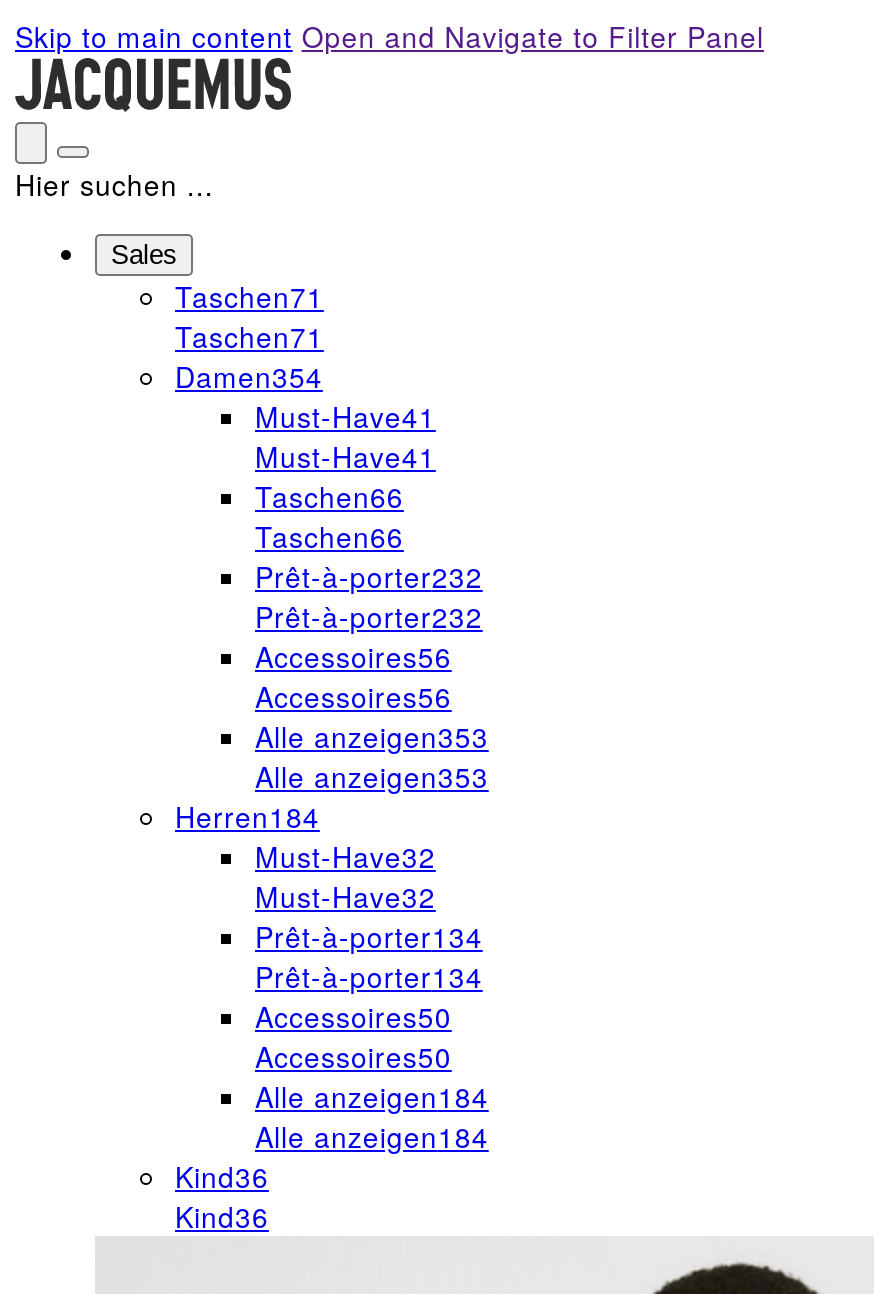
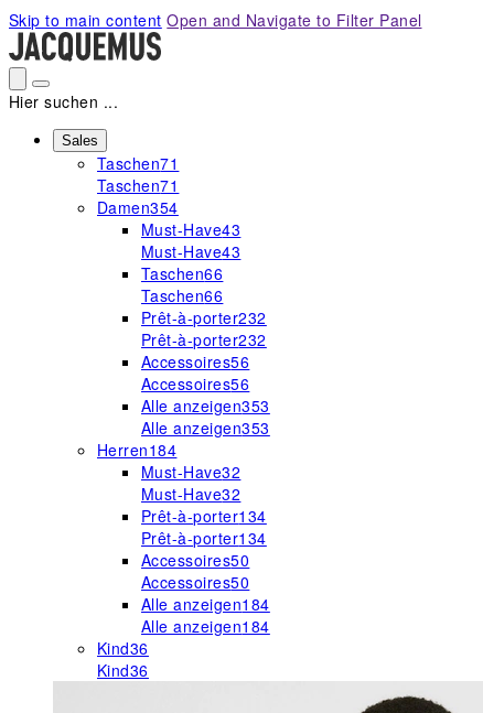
[255,396,436,436] Must-Have41 -> [141,218,241,240] Must-Have43
[255,436,436,476] Must-Have41 -> [141,240,241,262] Must-Have43

